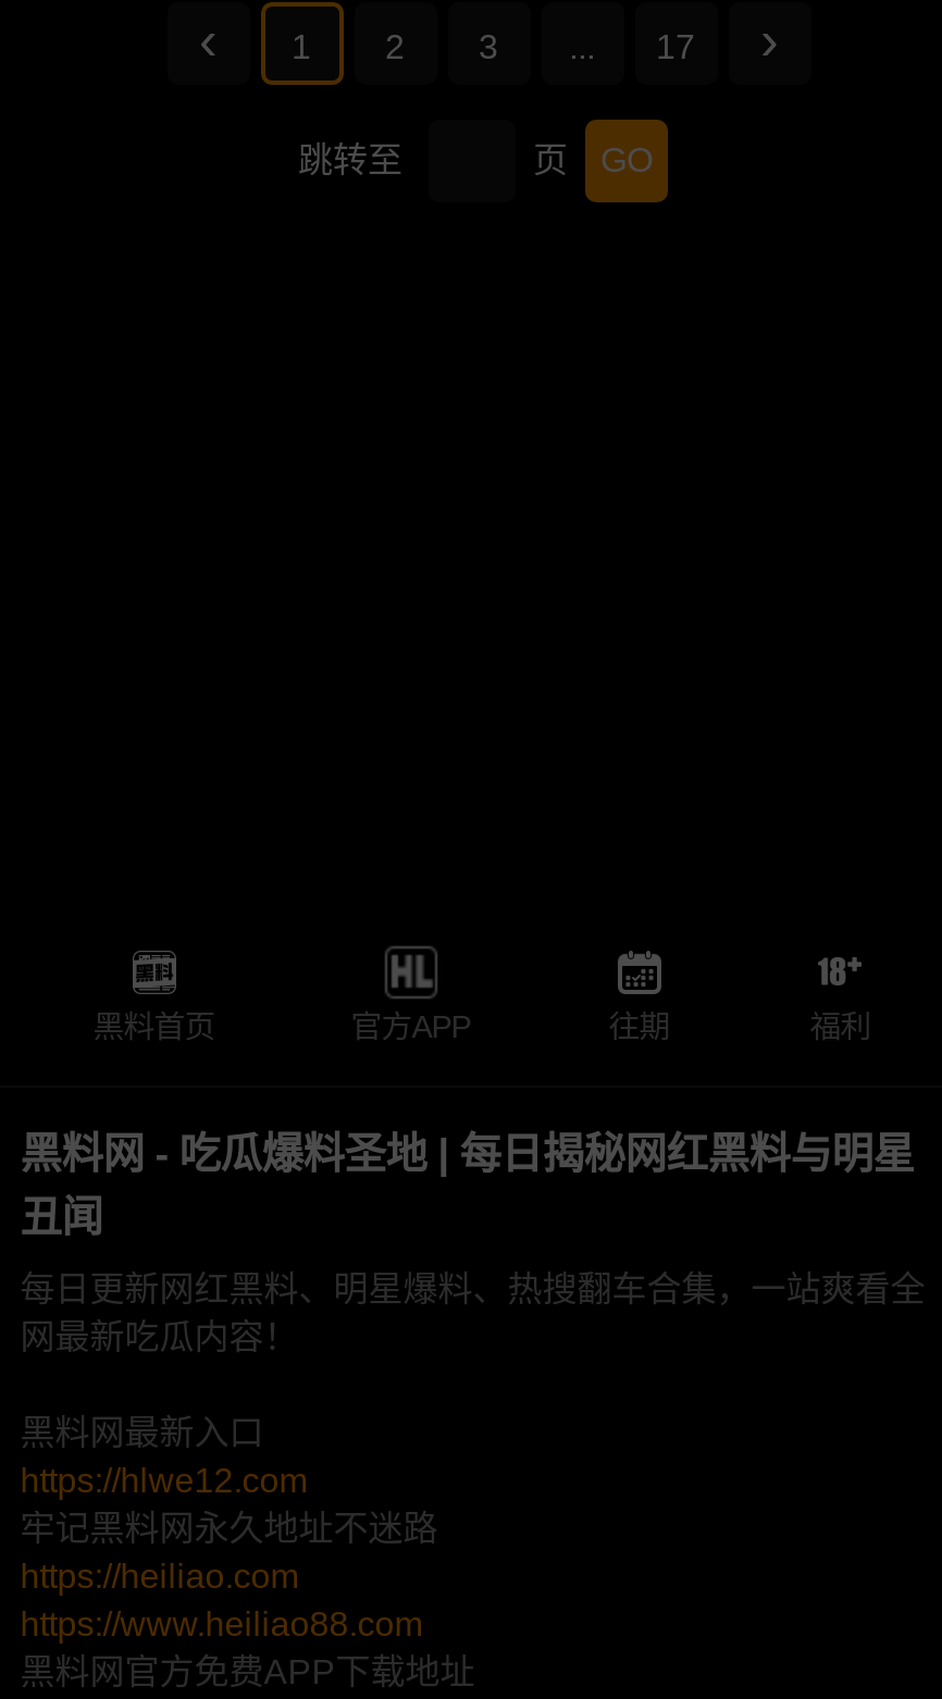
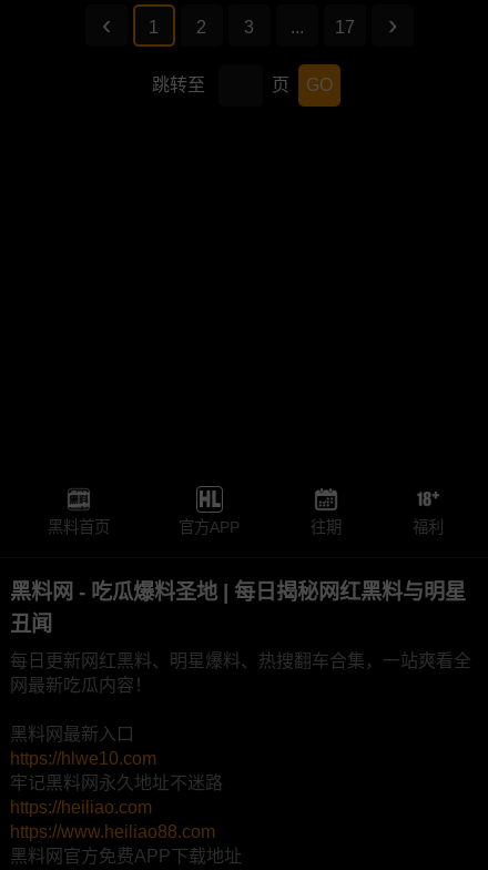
[20,1463,307,1500] https://hlwe12.com -> [10,749,157,768] https://hlwe10.com

